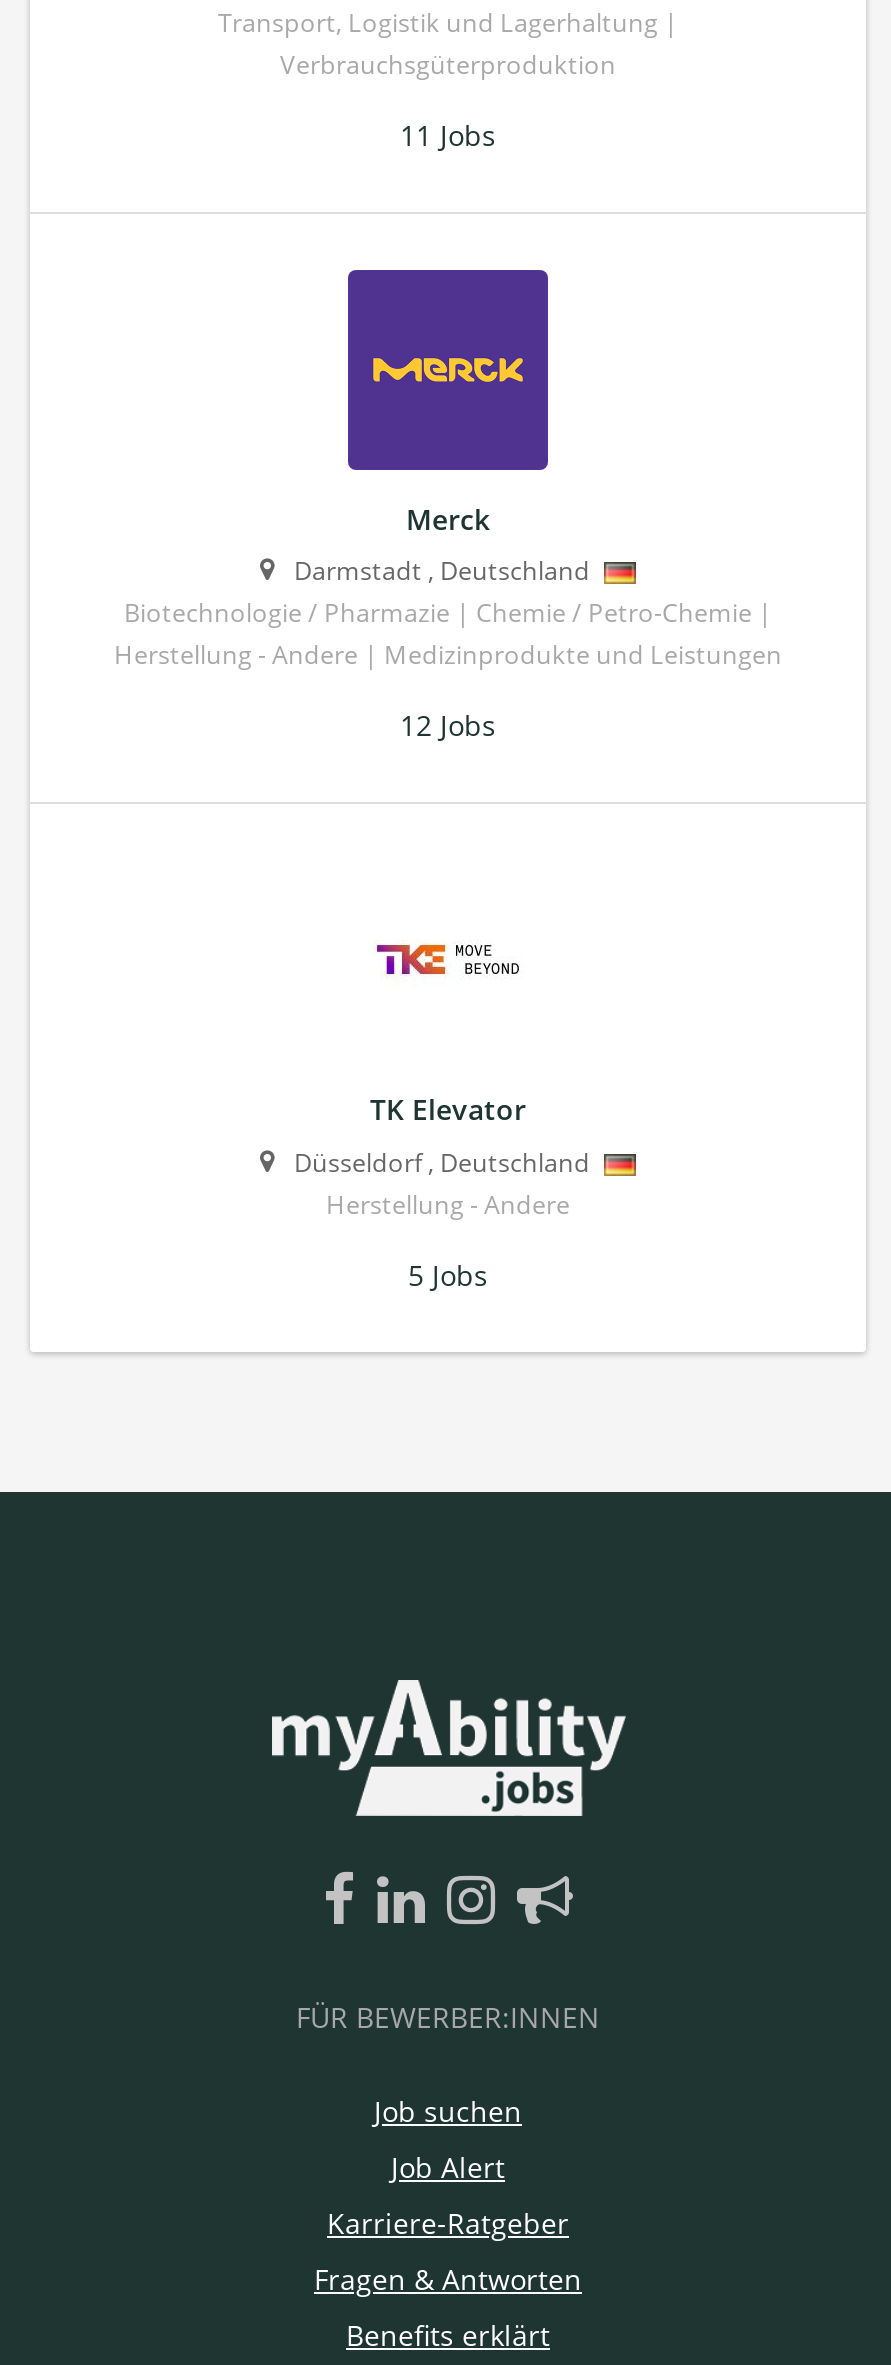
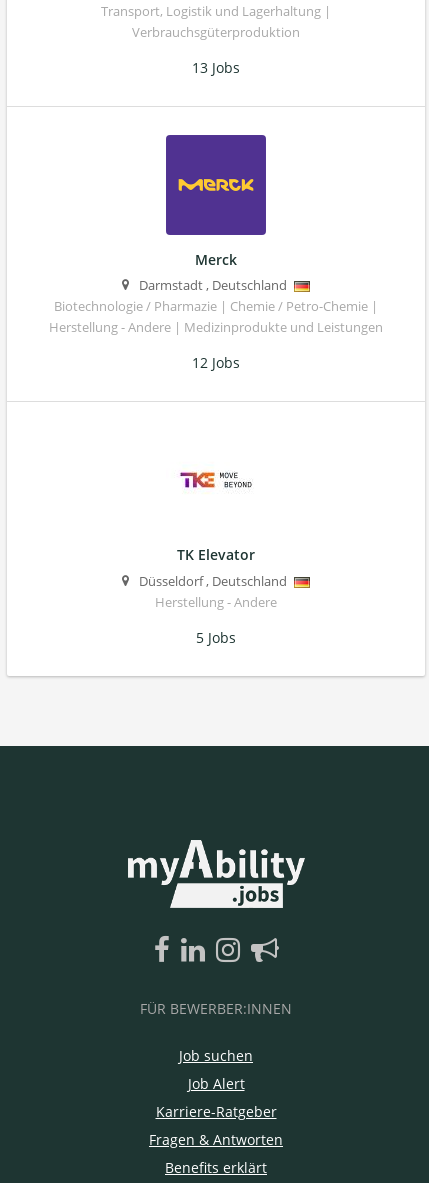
[400,116,496,154] 11 Jobs -> [192,58,240,77] 13 Jobs

